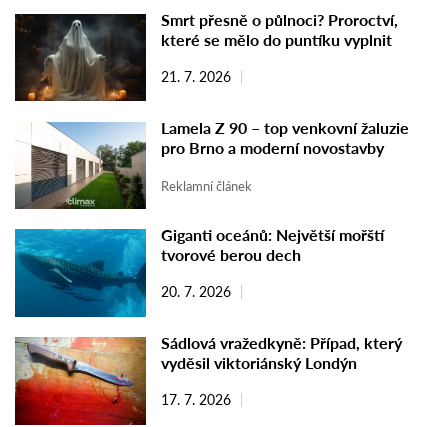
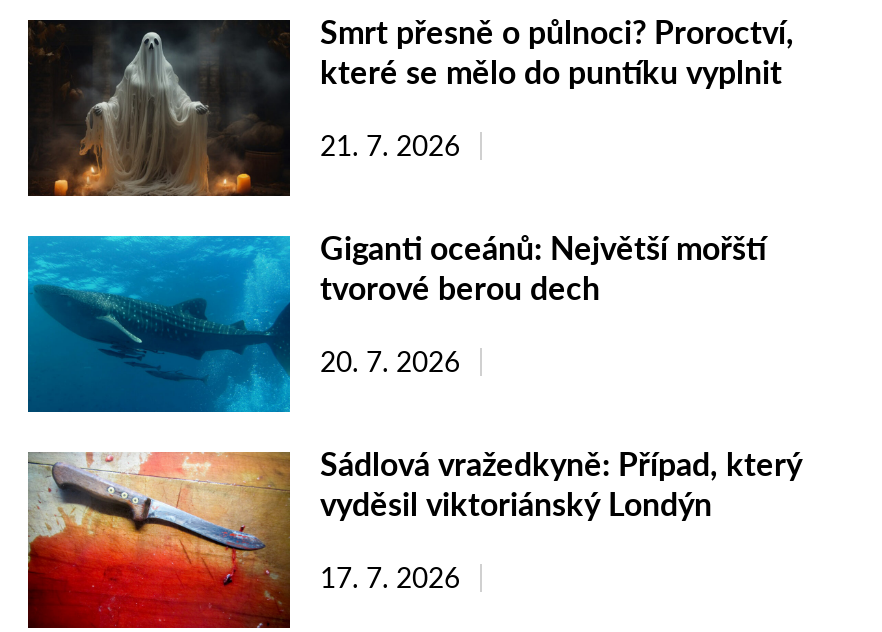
[15,118,409,210] [image] | Lamela Z 90 – top venkovní žaluzie | pro Brno a moderní novostavby | Reklamní článek -> none

